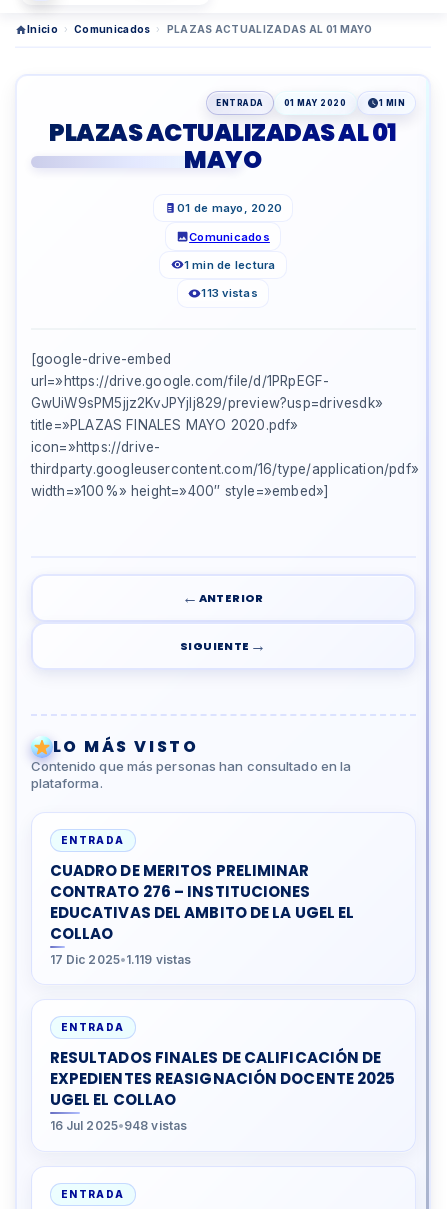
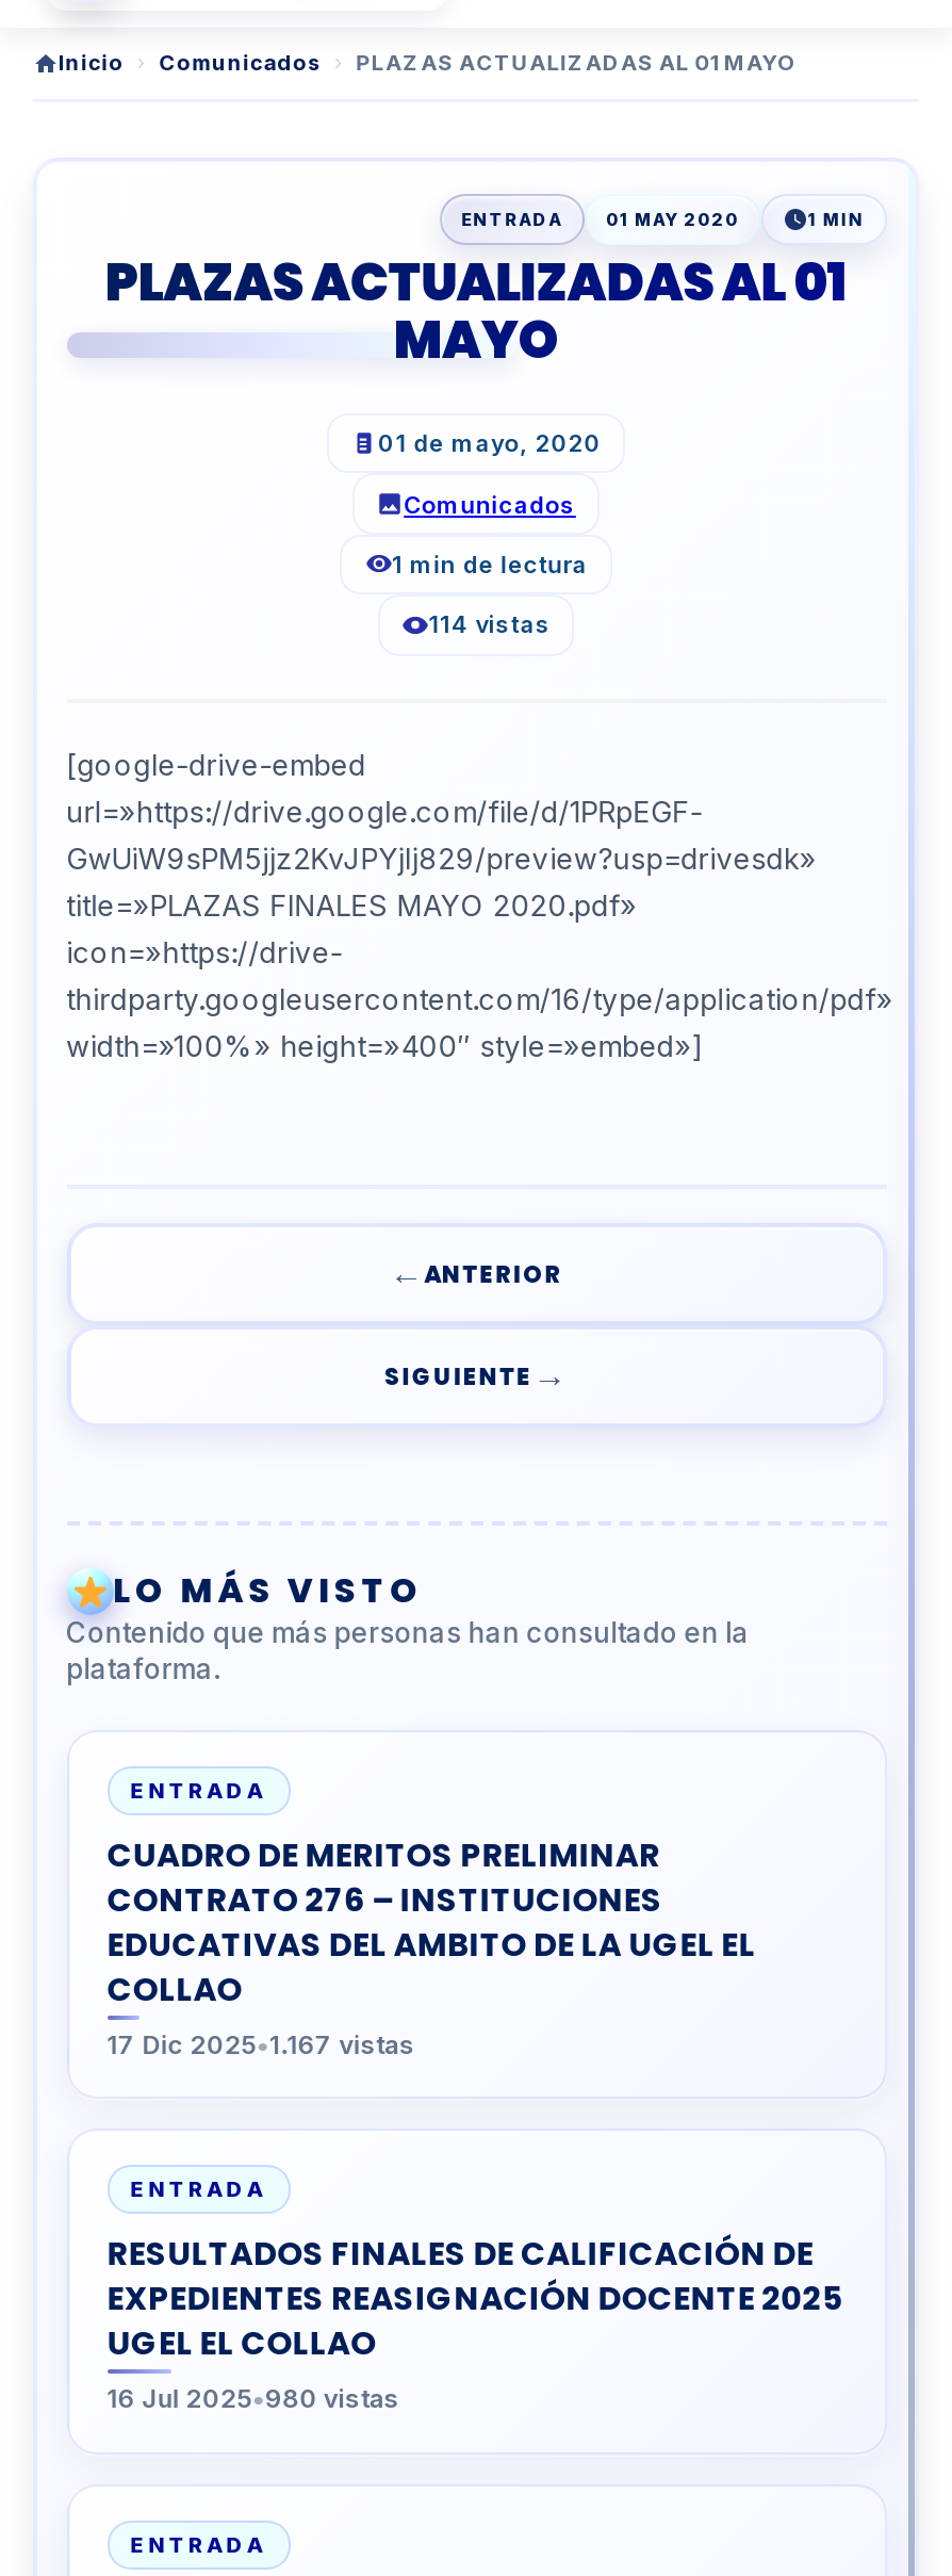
[201,286,258,300] 113 vistas -> [429,610,551,640] 114 vistas
[50,952,191,967] 17 Dic 2025•1.119 vistas -> [107,2028,415,2060] 17 Dic 2025•1.167 vistas
[50,1118,187,1133] 16 Jul 2025•948 vistas -> [107,2383,399,2415] 16 Jul 2025•980 vistas

